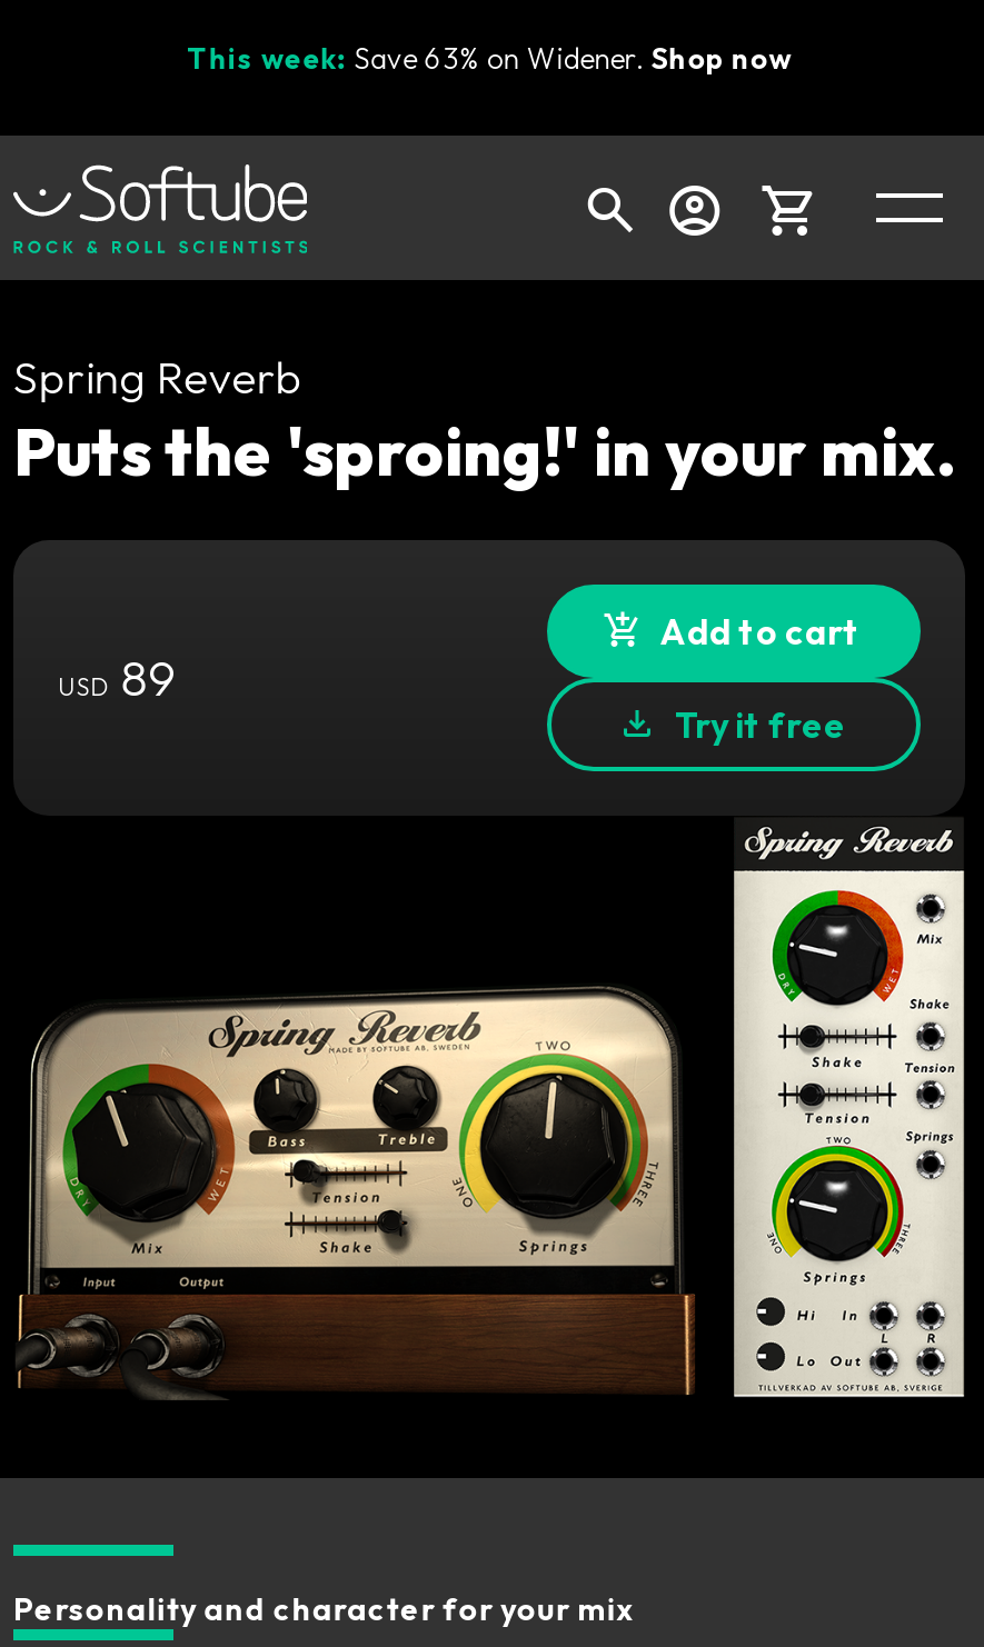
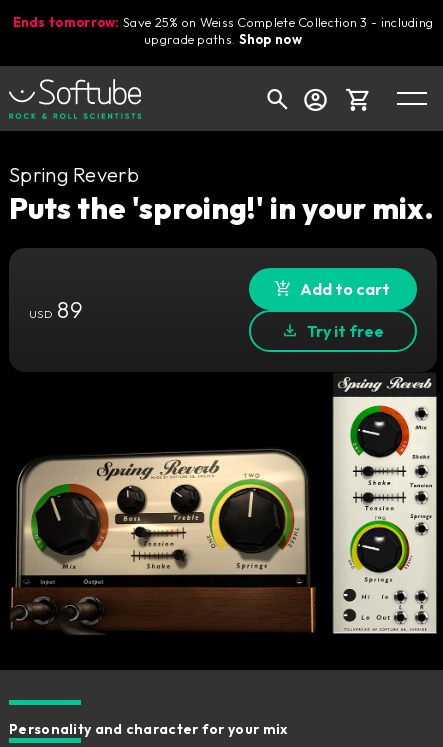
[187,39,792,74] This week: Save 63% on Widener. Shop now -> [13,14,433,47] Ends tomorrow: Save 25% on Weiss Complete Collection 3 - including | upgrade paths. Shop now

